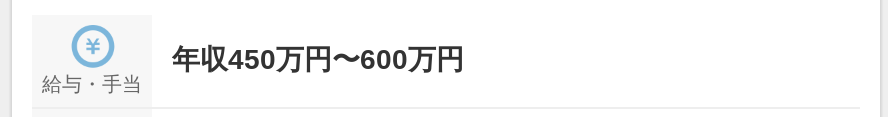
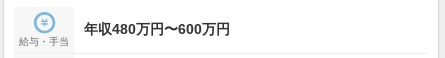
[172,43,464,75] 年収450万円〜600万円 -> [84,21,230,37] 年収480万円〜600万円

